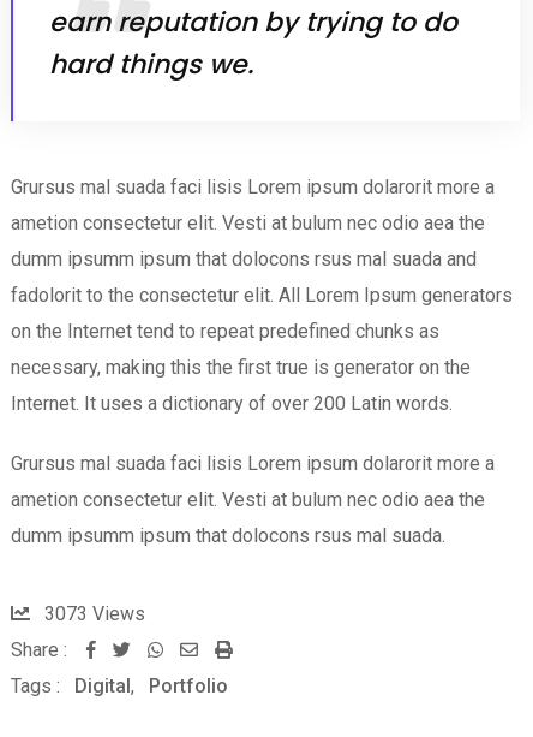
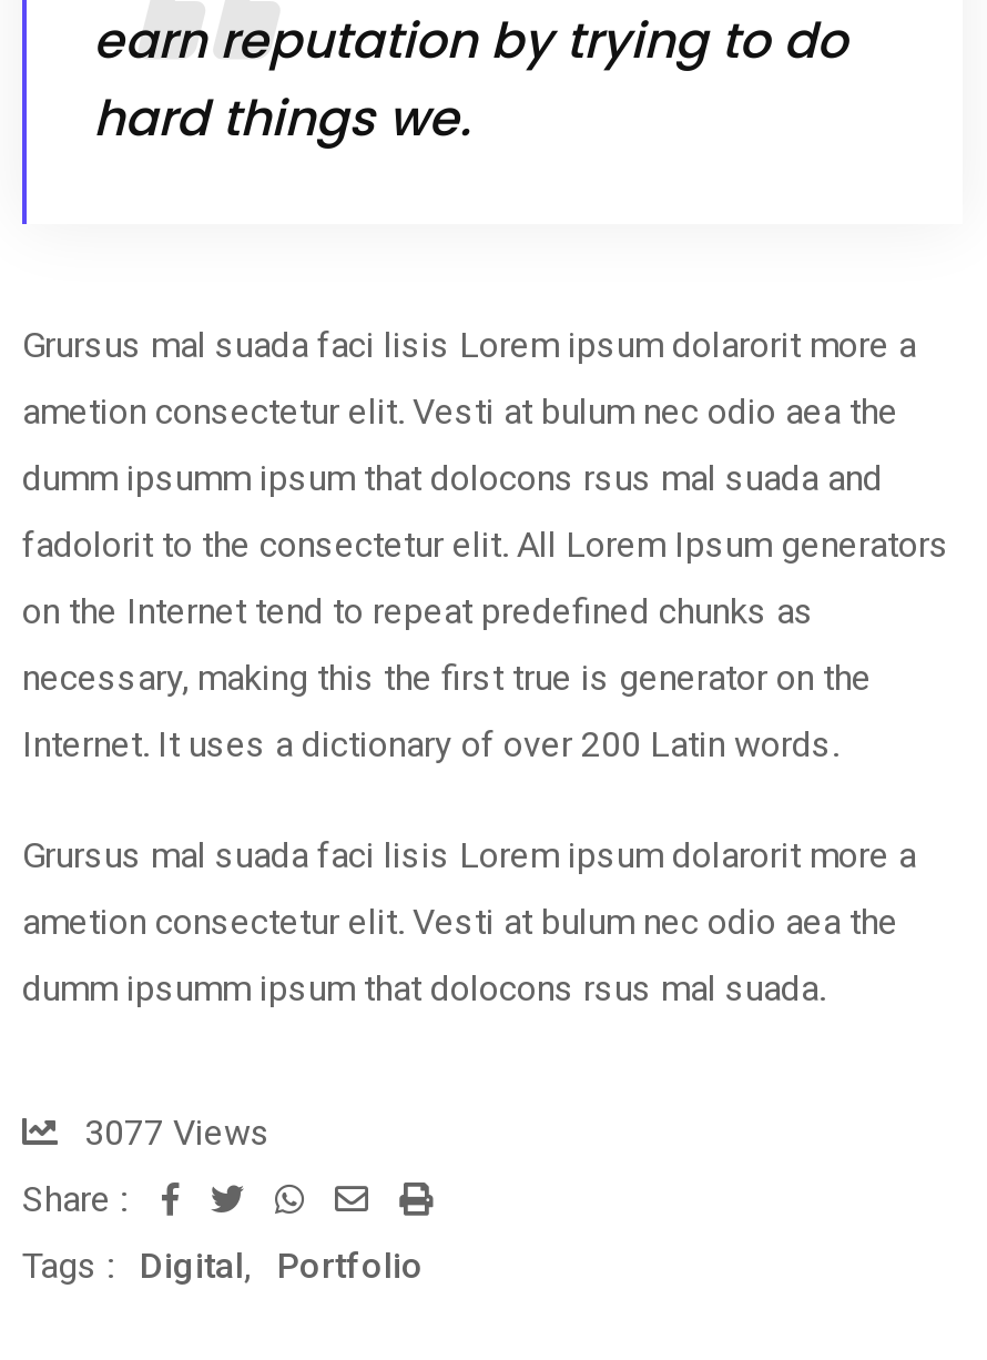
[44,603,145,626] 3073 Views -> [84,1112,271,1155] 3077 Views

